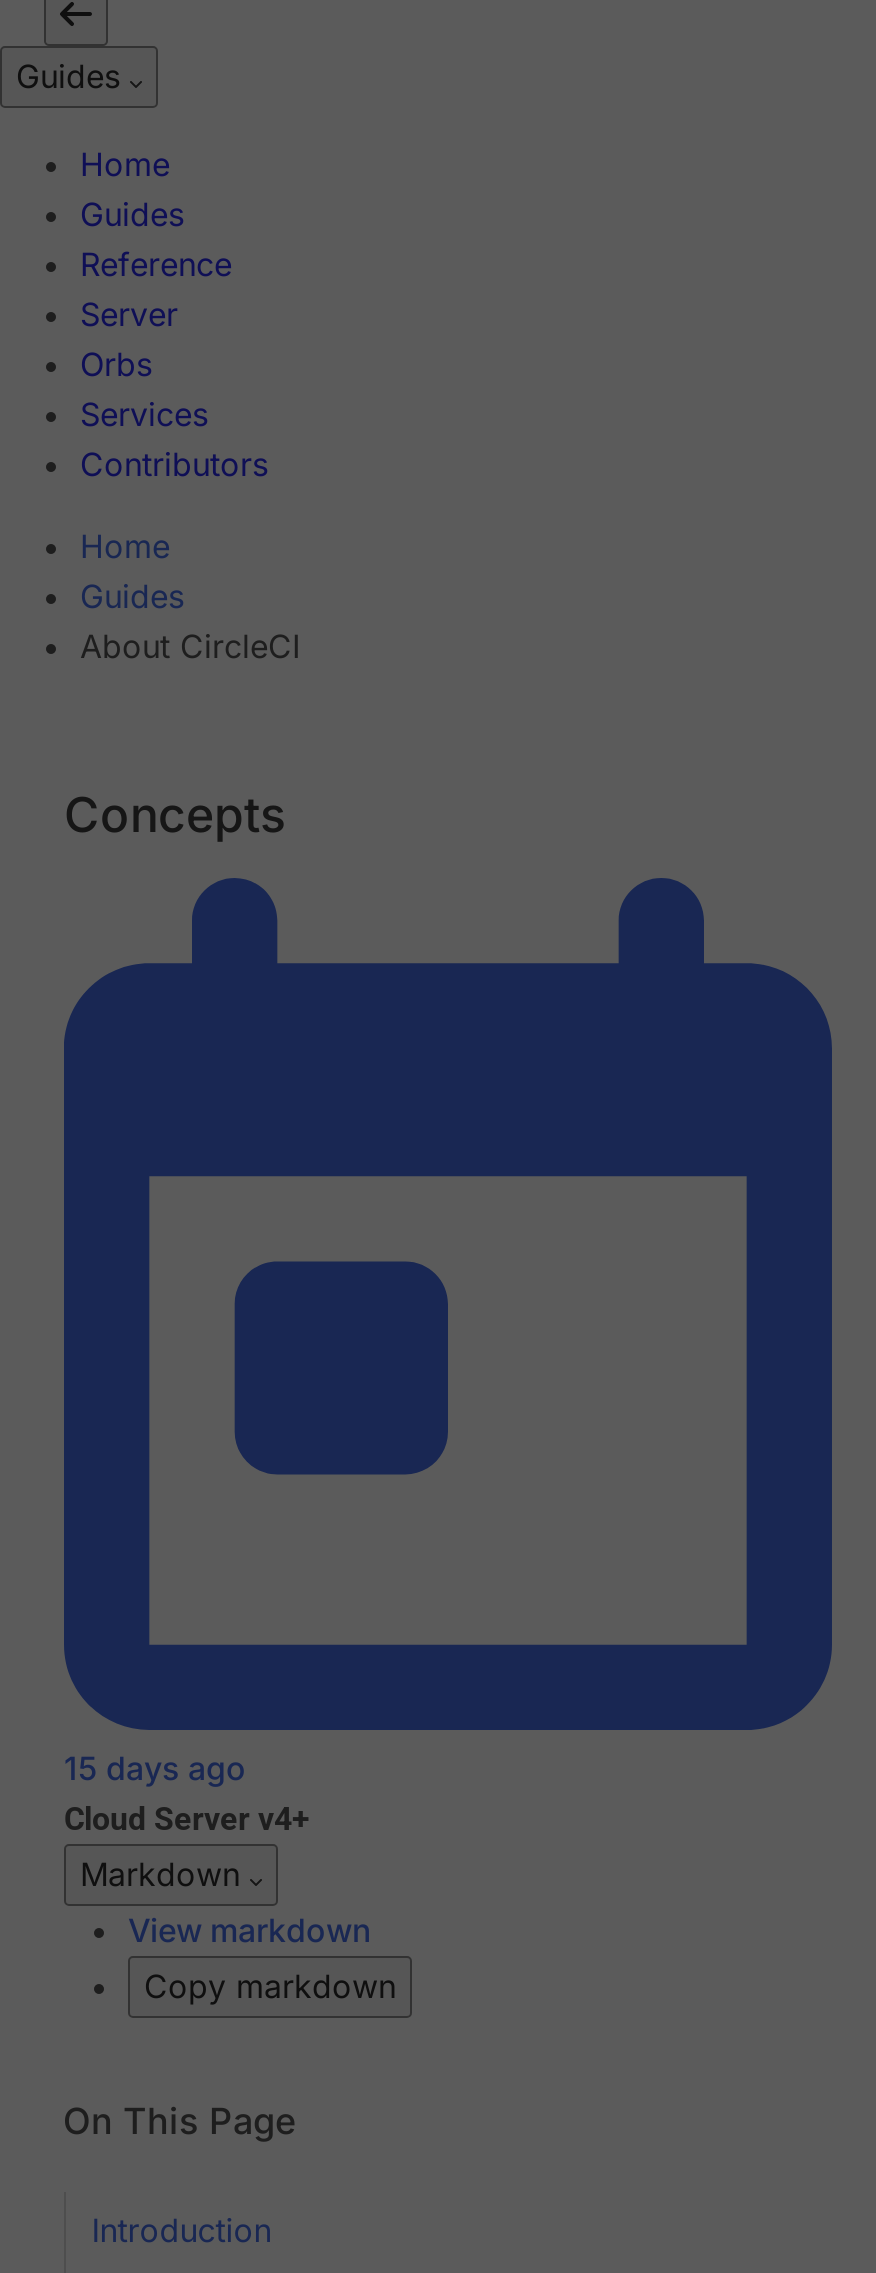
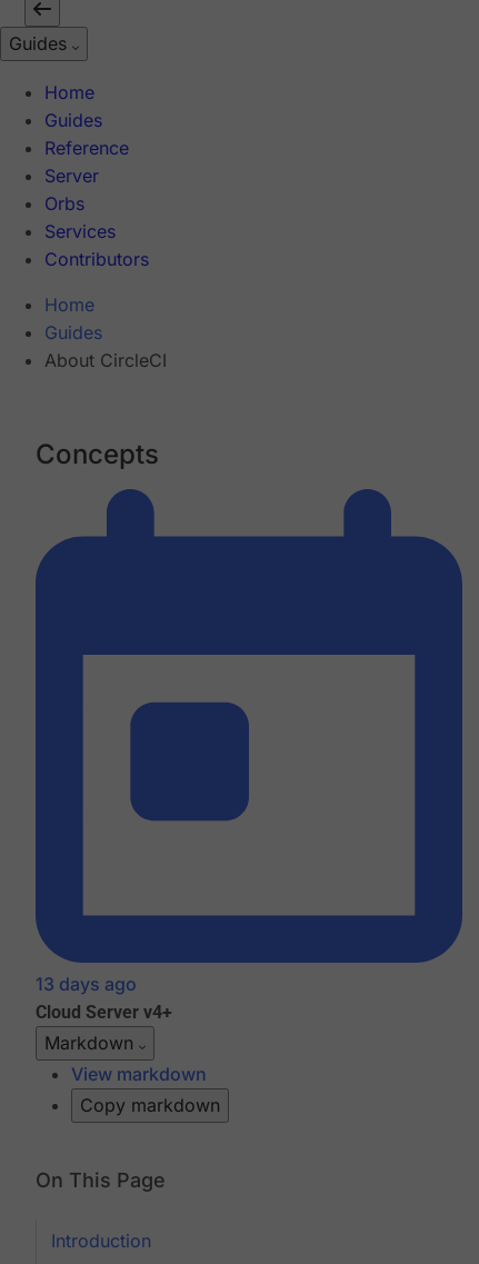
[64,1749,246,1789] 15 days ago -> [36,973,137,996] 13 days ago

